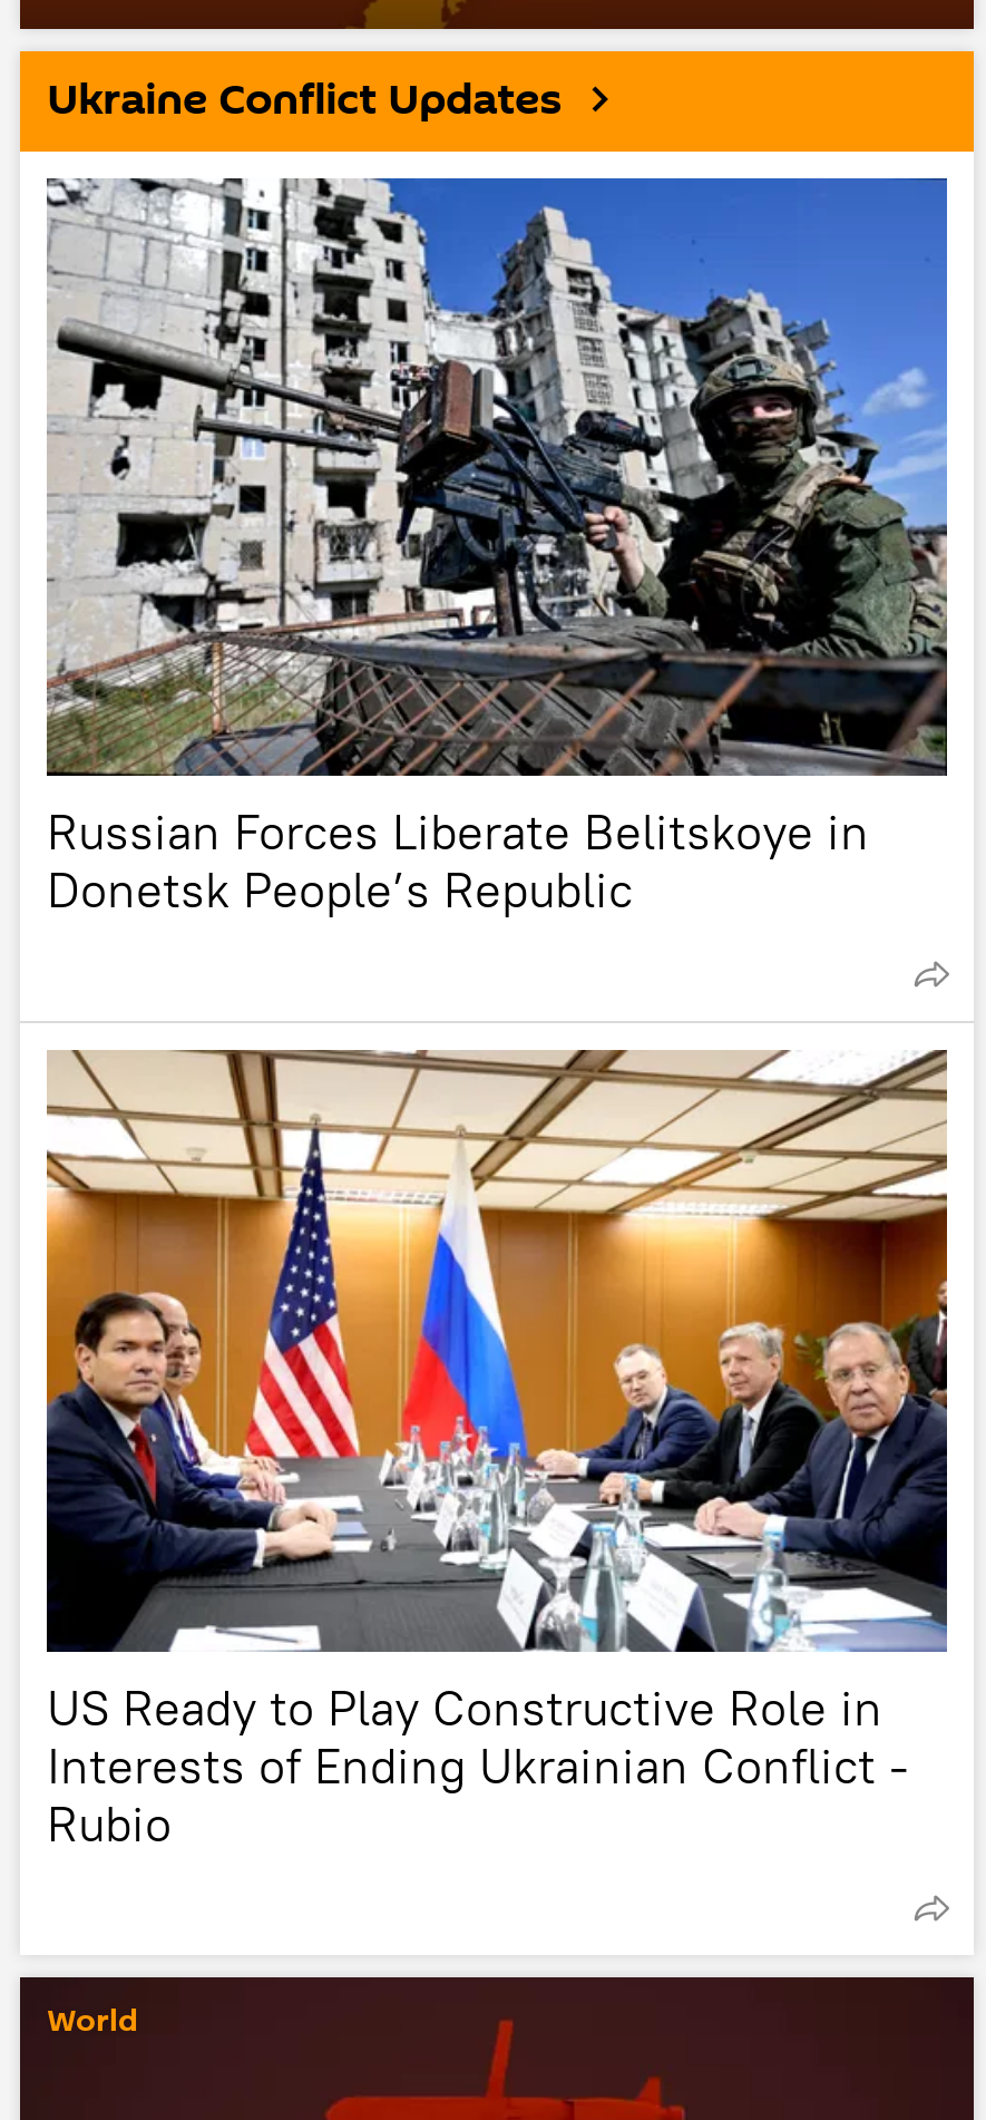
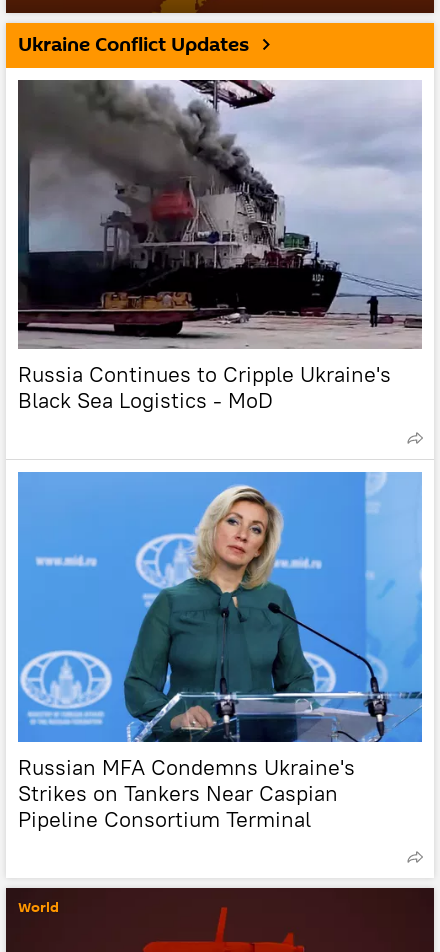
[45,176,949,922] [image] | Russian Forces Liberate Belitskoye in | Donetsk People’s Republic -> [17,79,423,414] [image] | Russia Continues to Cripple Ukraine's | Black Sea Logistics - MoD
[45,1048,949,1854] [image] | US Ready to Play Constructive Role in | Interests of Ending Ukrainian Conflict - | Rubio -> [17,471,423,833] [image] | Russian MFA Condemns Ukraine's | Strikes on Tankers Near Caspian | Pipeline Consortium Terminal

